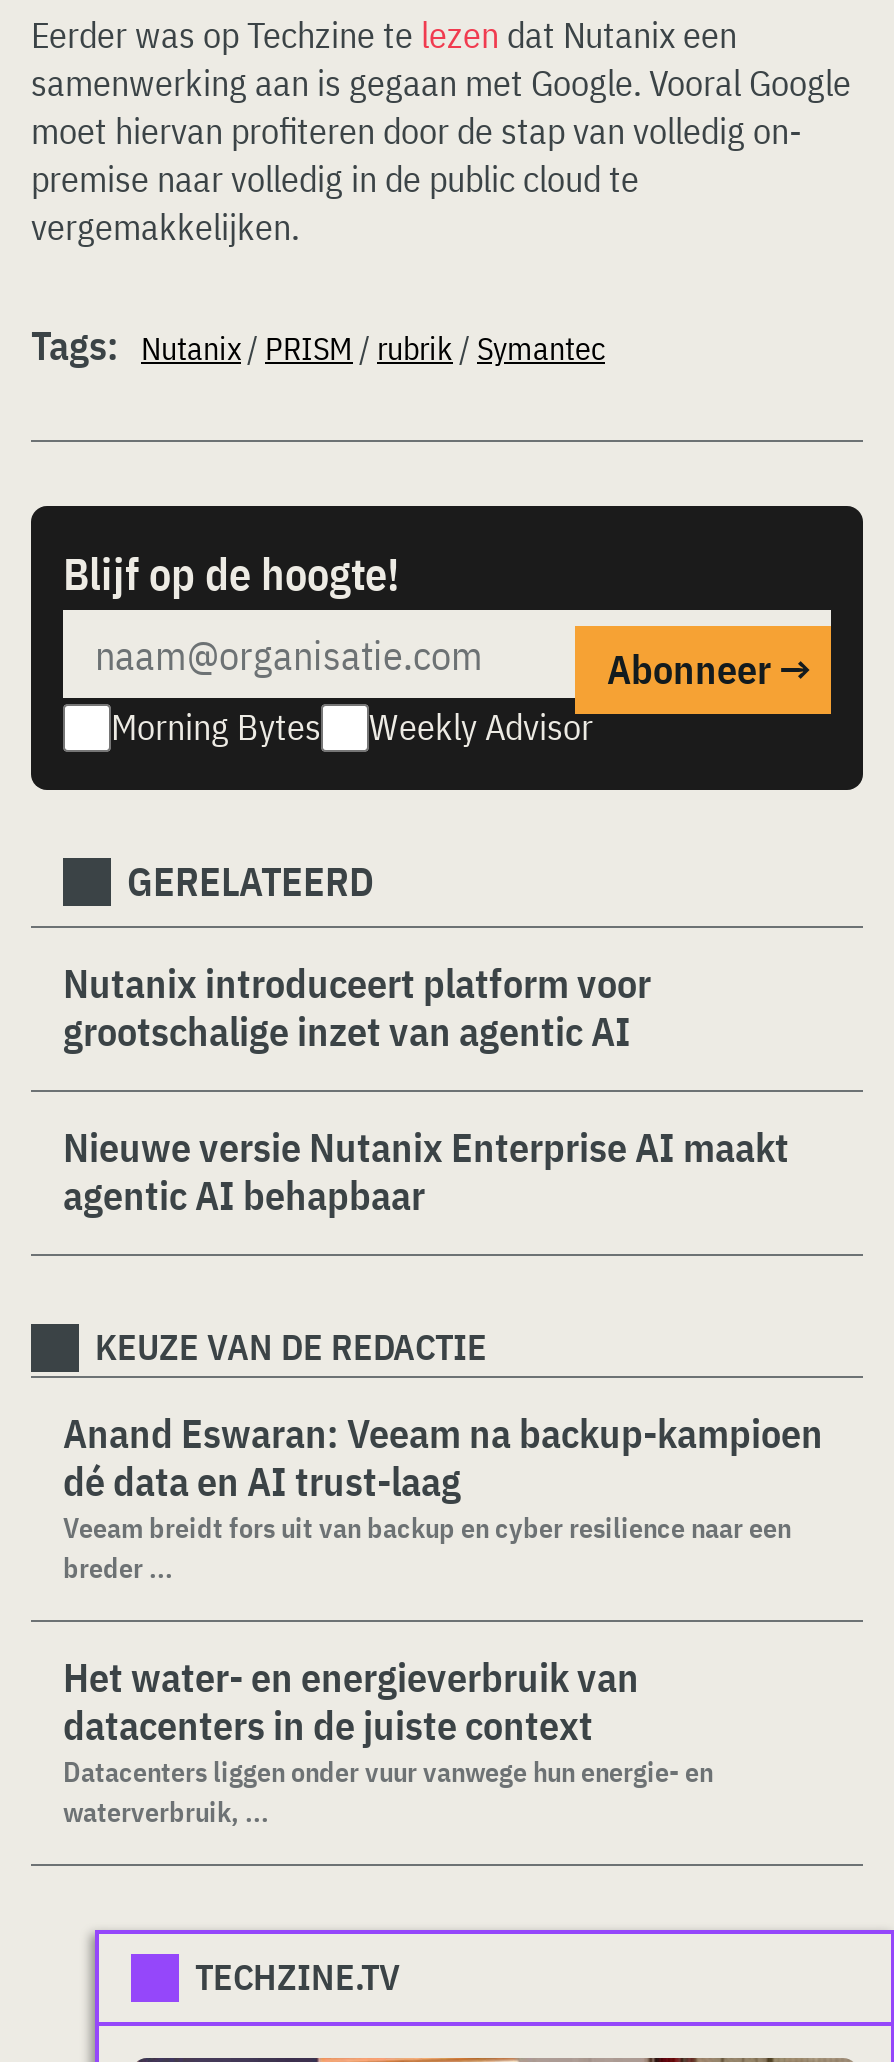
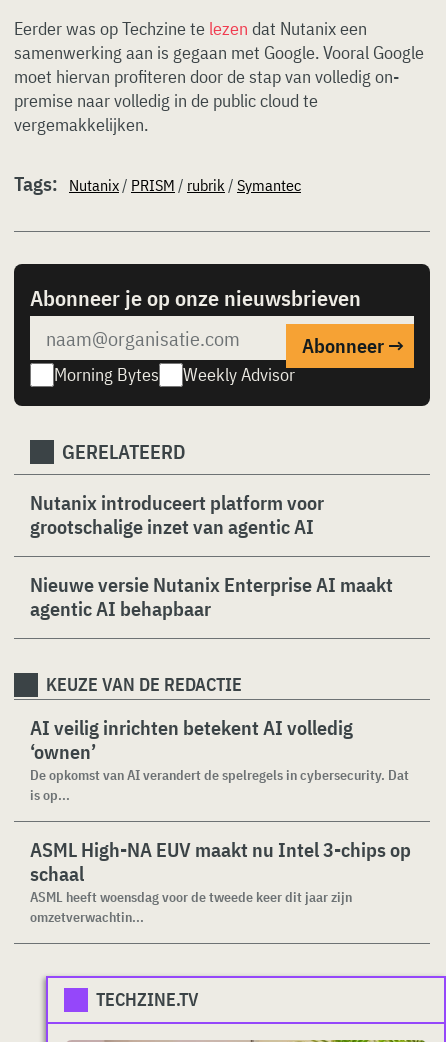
[63,544,399,602] Blijf op de hoogte! -> [30,283,361,312] Abonneer je op onze nieuwsbrieven
[63,1406,823,1586] Anand Eswaran: Veeam na backup-kampioen | dé data en AI trust-laag | Veeam breidt fors uit van backup en cyber resilience naar een | breder ... -> [30,714,409,804] AI veilig inrichten betekent AI volledig | ‘ownen’ | De opkomst van AI verandert de spelregels in cybersecurity. Dat | is op...
[63,1650,713,1830] Het water- en energieverbruik van | datacenters in de juiste context | Datacenters liggen onder vuur vanwege hun energie- en | waterverbruik, ... -> [30,836,411,926] ASML High-NA EUV maakt nu Intel 3-chips op | schaal | ASML heeft woensdag voor de tweede keer dit jaar zijn | omzetverwachtin...

